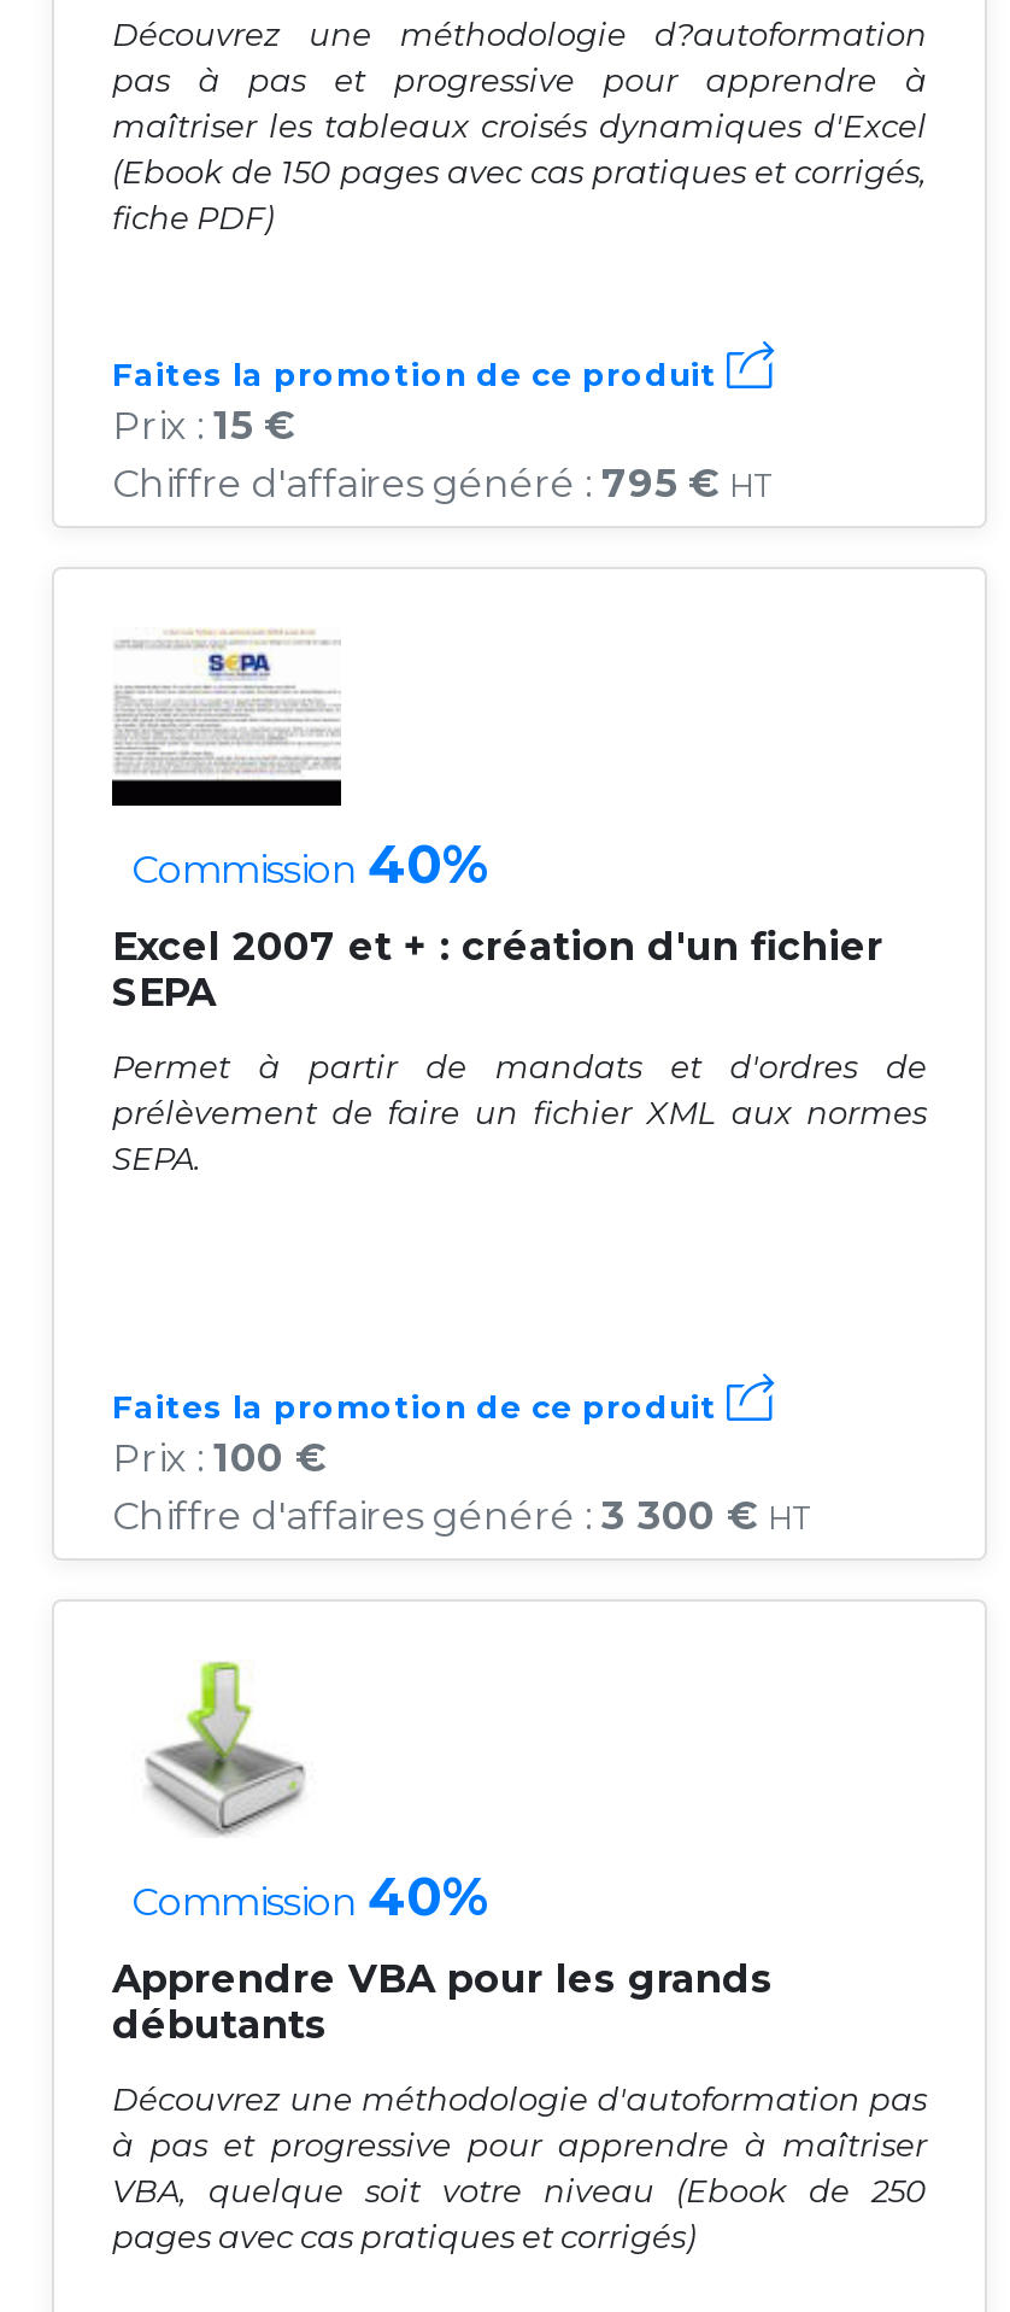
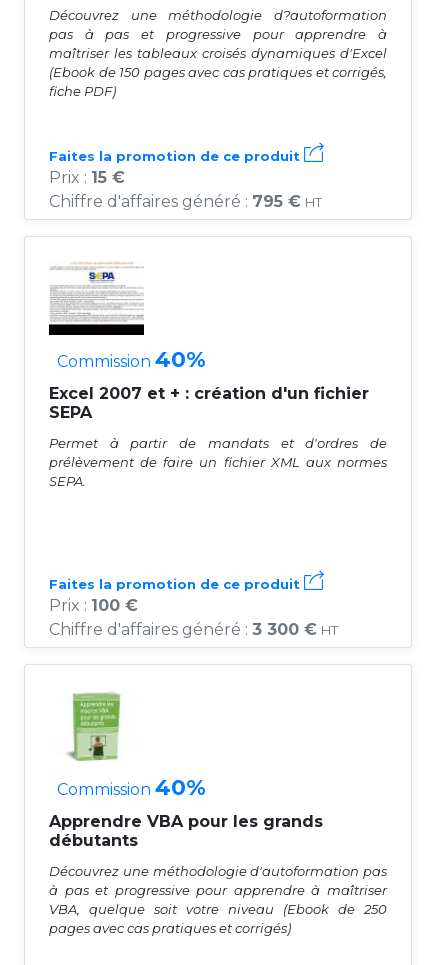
[143,1660,307,1836] [image] -> [63,690,129,762] [image]

